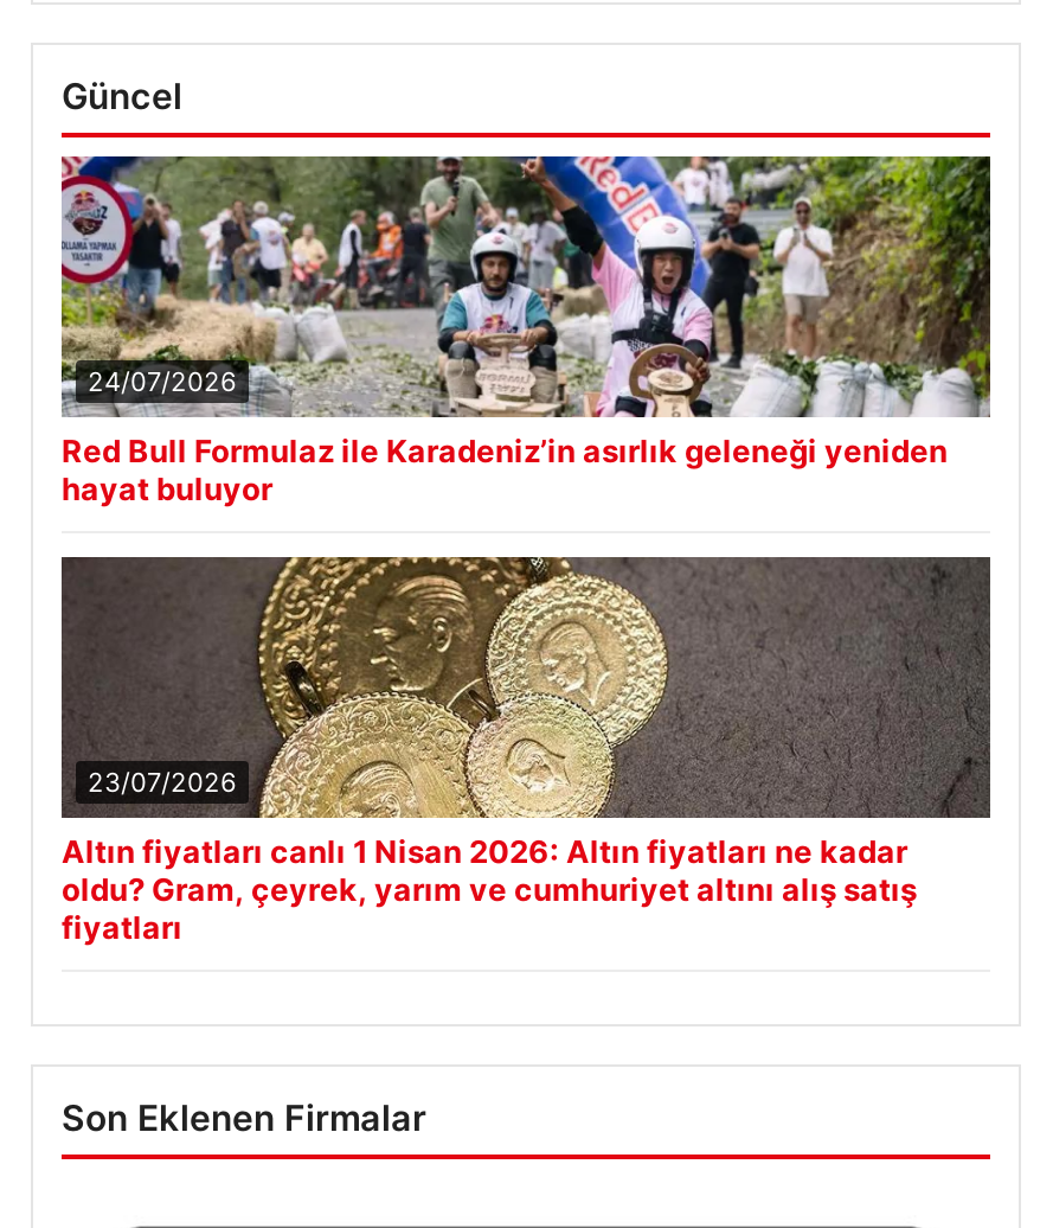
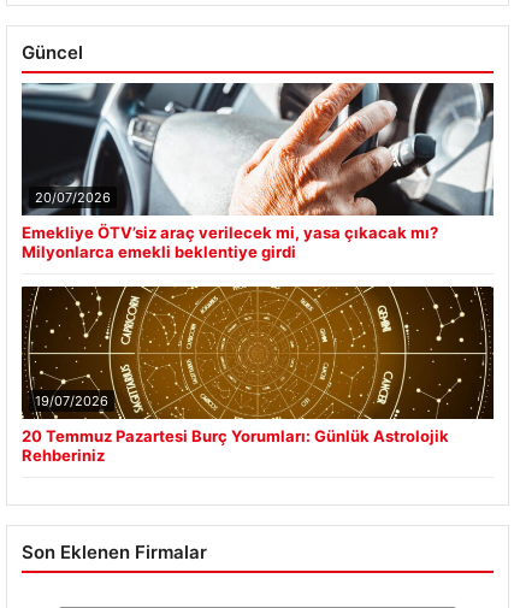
[59,154,993,415] [image] | 24/07/2026 -> [20,82,495,214] [image] | 20/07/2026
[62,432,948,508] Red Bull Formulaz ile Karadeniz’in asırlık geleneği yeniden | hayat buluyor -> [22,223,438,262] Emekliye ÖTV’siz araç verilecek mi, yasa çıkacak mı? | Milyonlarca emekli beklentiye girdi
[62,555,990,818] [image] | 23/07/2026 -> [23,287,494,418] [image] | 19/07/2026
[62,833,917,947] Altın fiyatları canlı 1 Nisan 2026: Altın fiyatları ne kadar | oldu? Gram, çeyrek, yarım ve cumhuriyet altını alış satış | fiyatları -> [22,427,449,465] 20 Temmuz Pazartesi Burç Yorumları: Günlük Astrolojik | Rehberiniz

